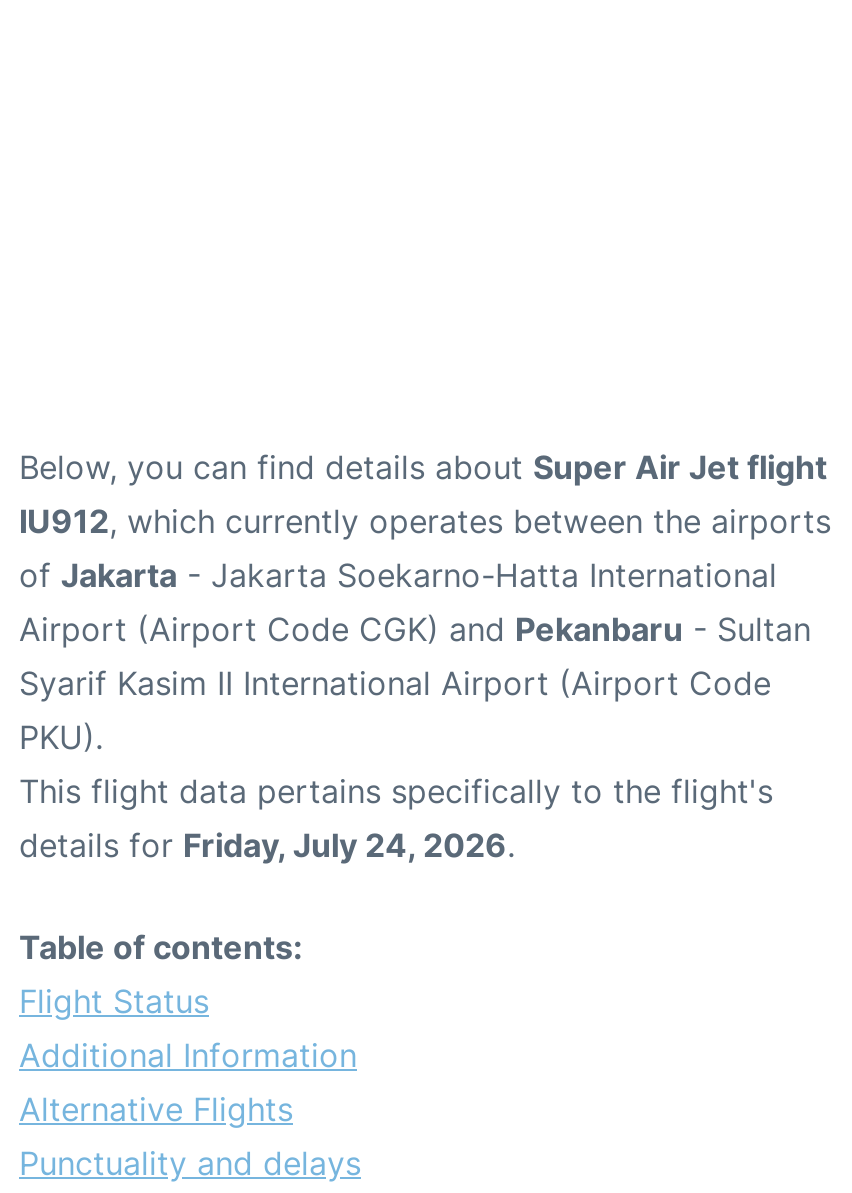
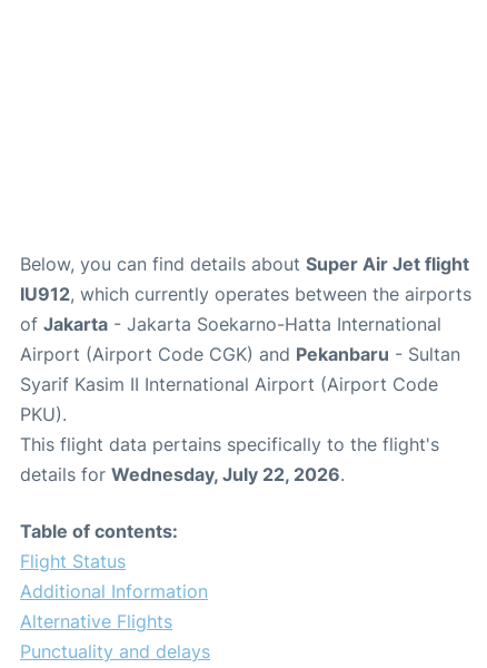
[19,826,515,866] details for Friday, July 24, 2026. -> [20,463,345,486] details for Wednesday, July 22, 2026.

